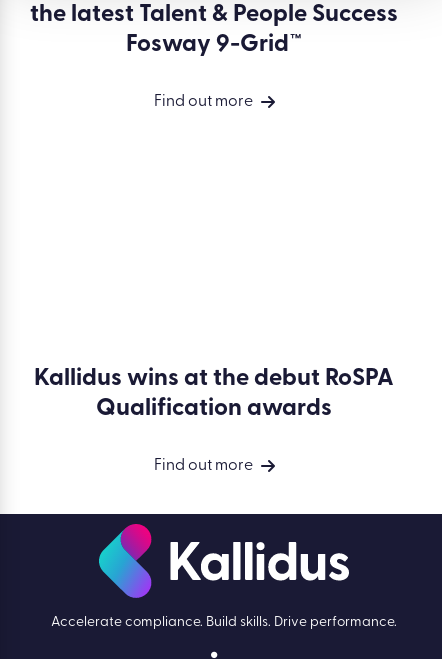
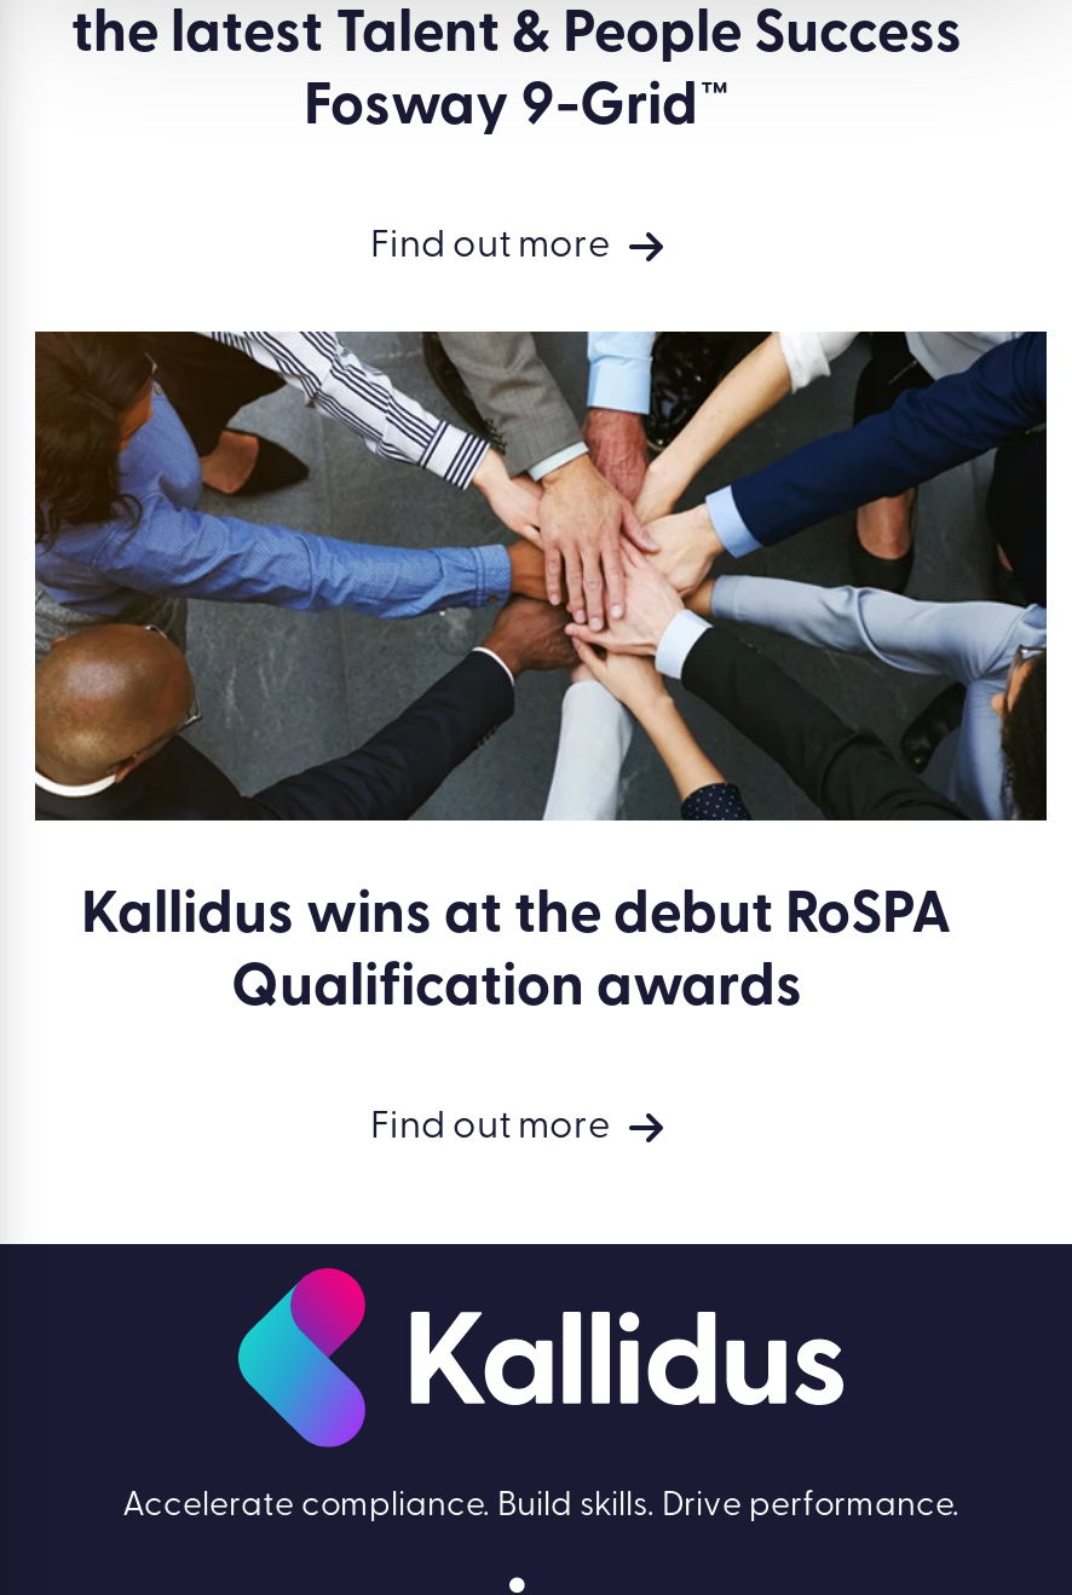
none -> [33,329,1049,823] [image]

